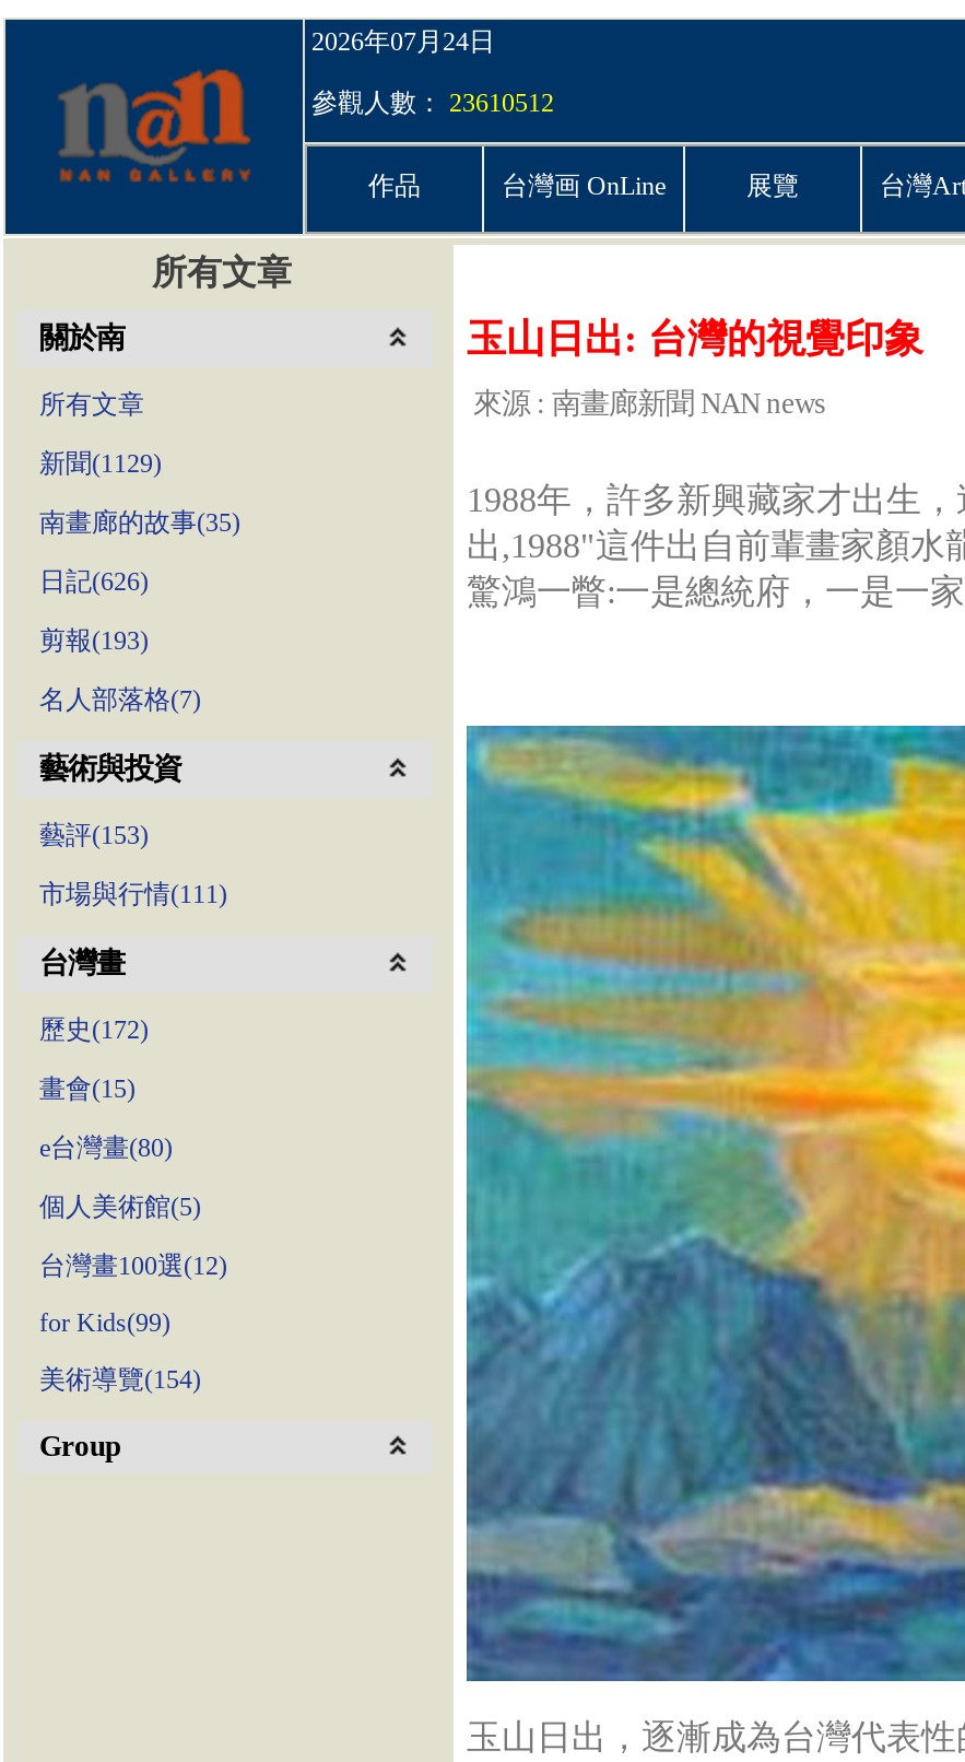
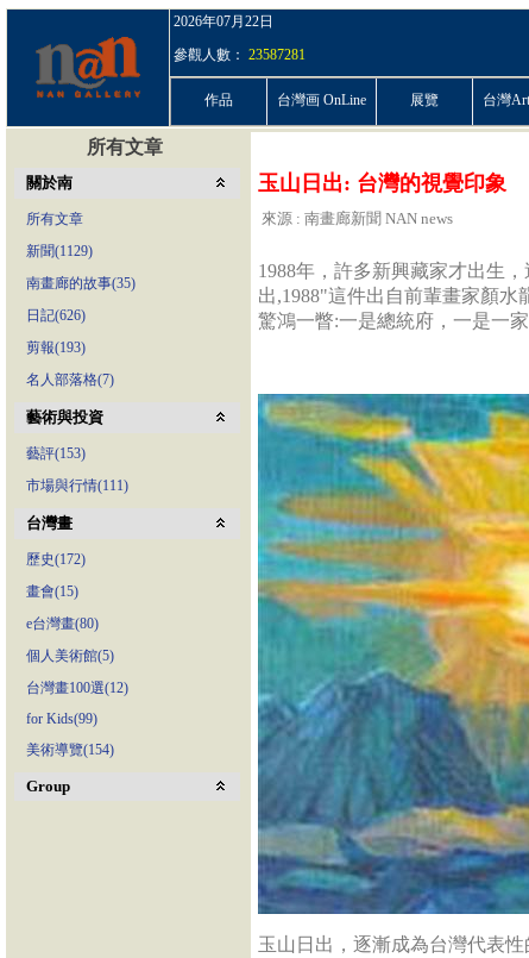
[311,26,495,57] 2026年07月24日 -> [174,13,273,30] 2026年07月22日
[311,87,554,118] 參觀人數： 23610512 -> [174,46,306,63] 參觀人數： 23587281

